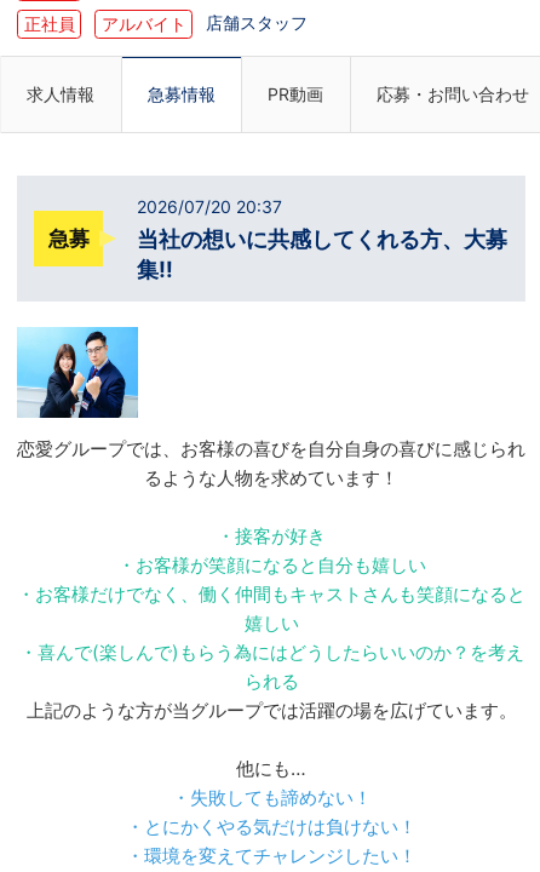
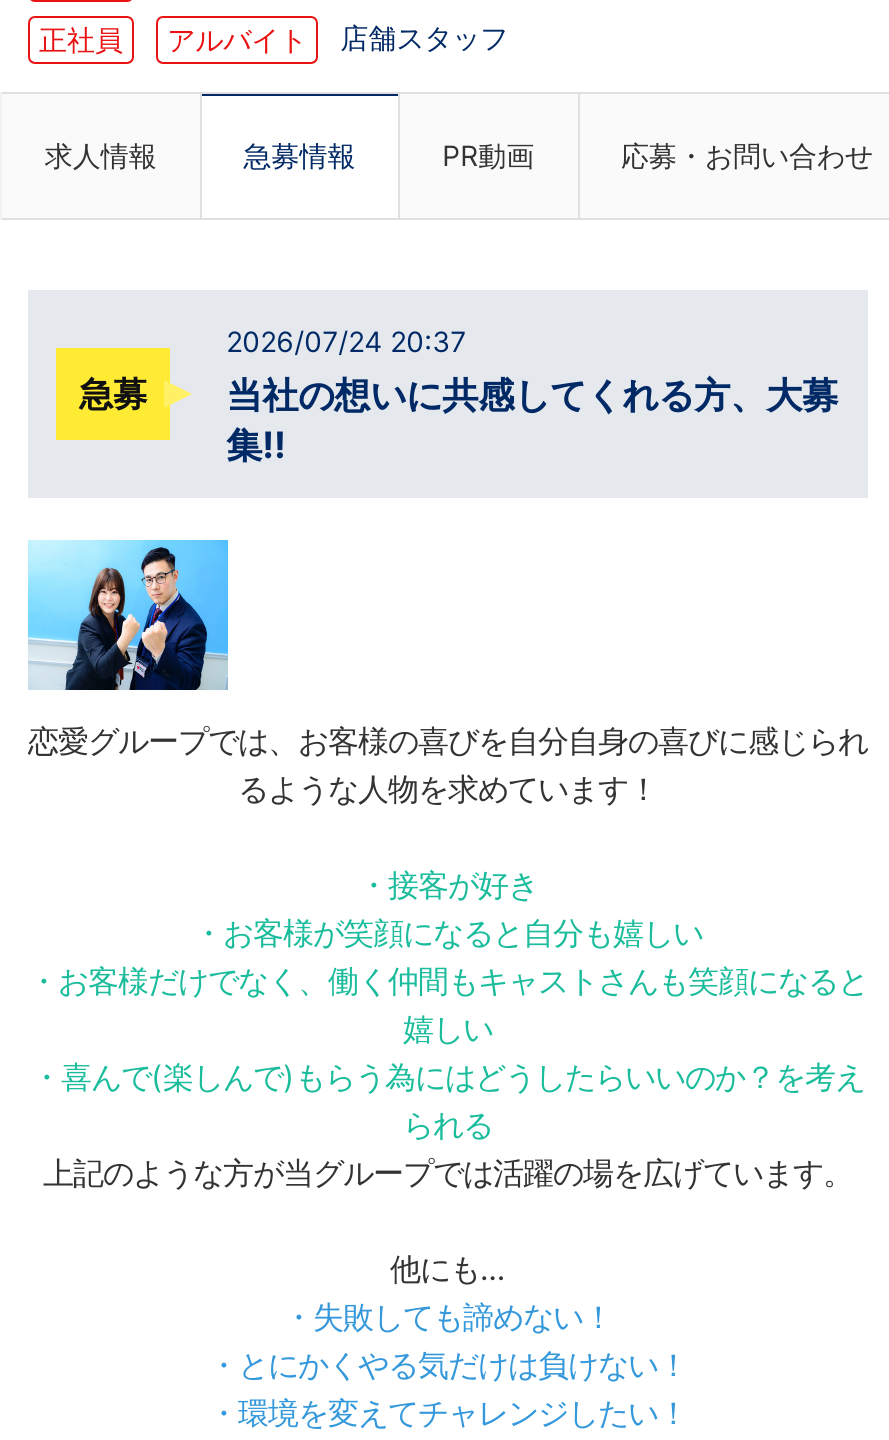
[137,196,282,217] 2026/07/20 20:37 -> [226,324,466,358] 2026/07/24 20:37

